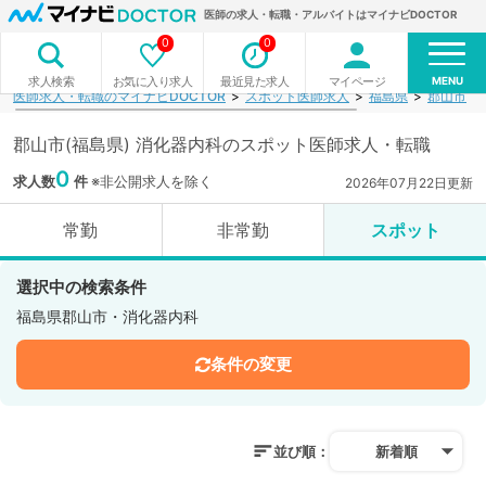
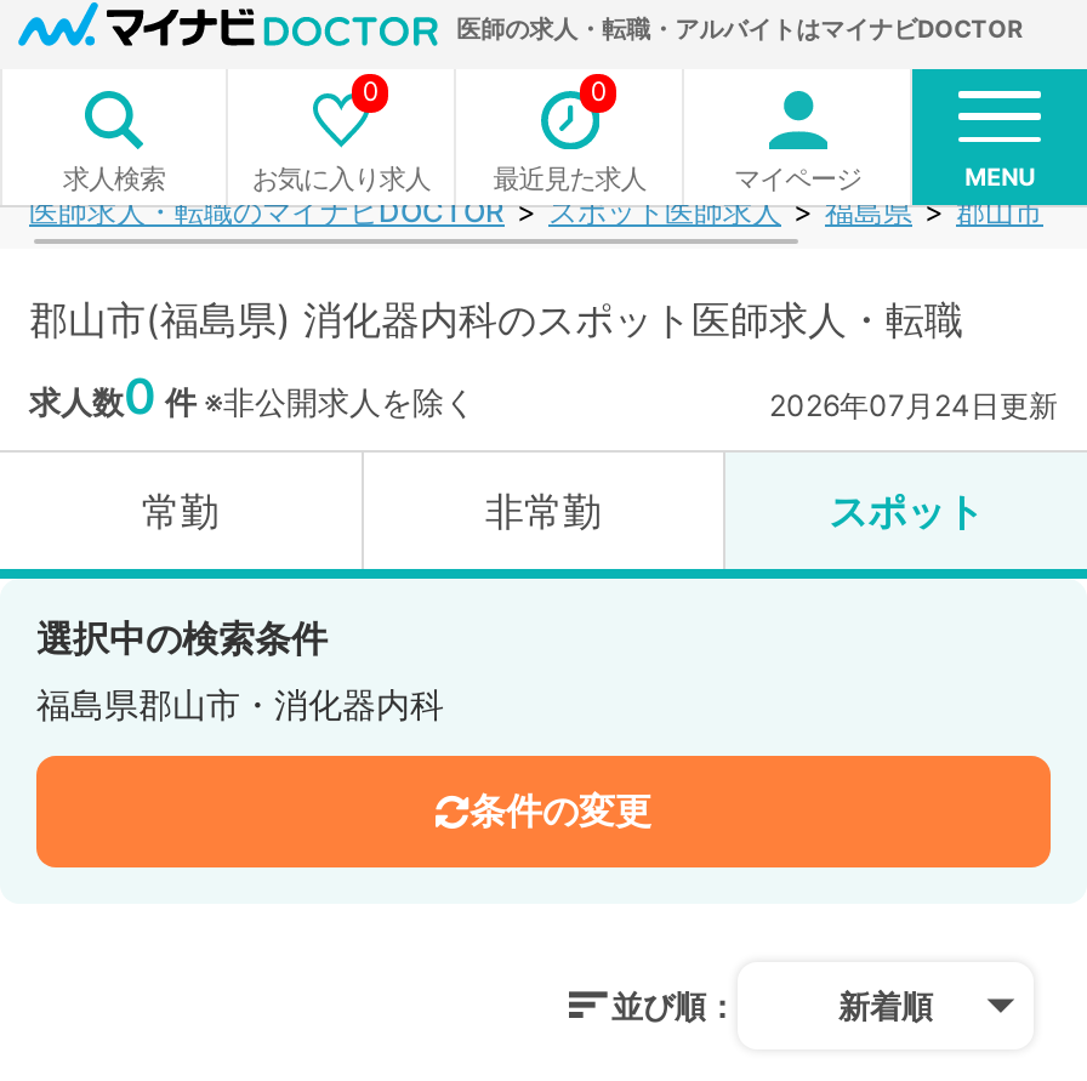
[345,175,473,191] 2026年07月22日更新 -> [769,387,1058,423] 2026年07月24日更新

